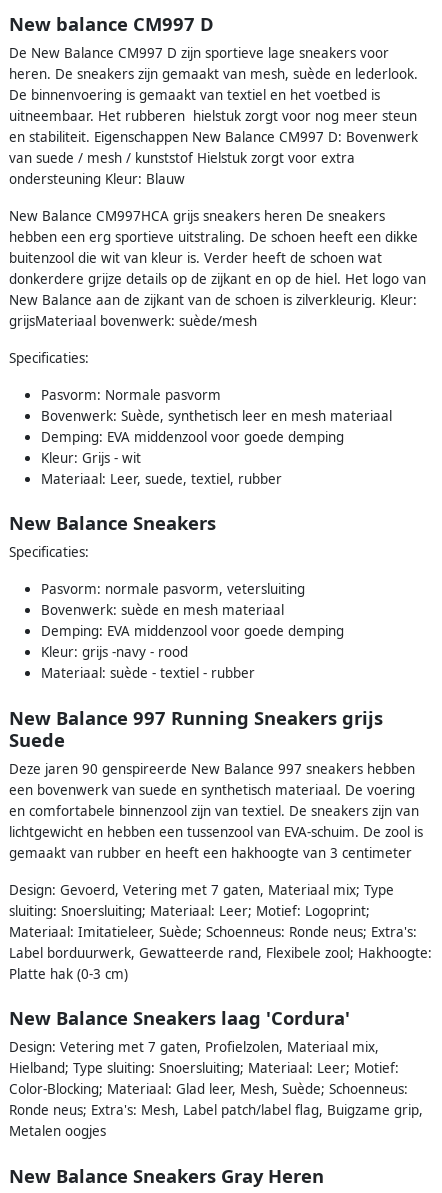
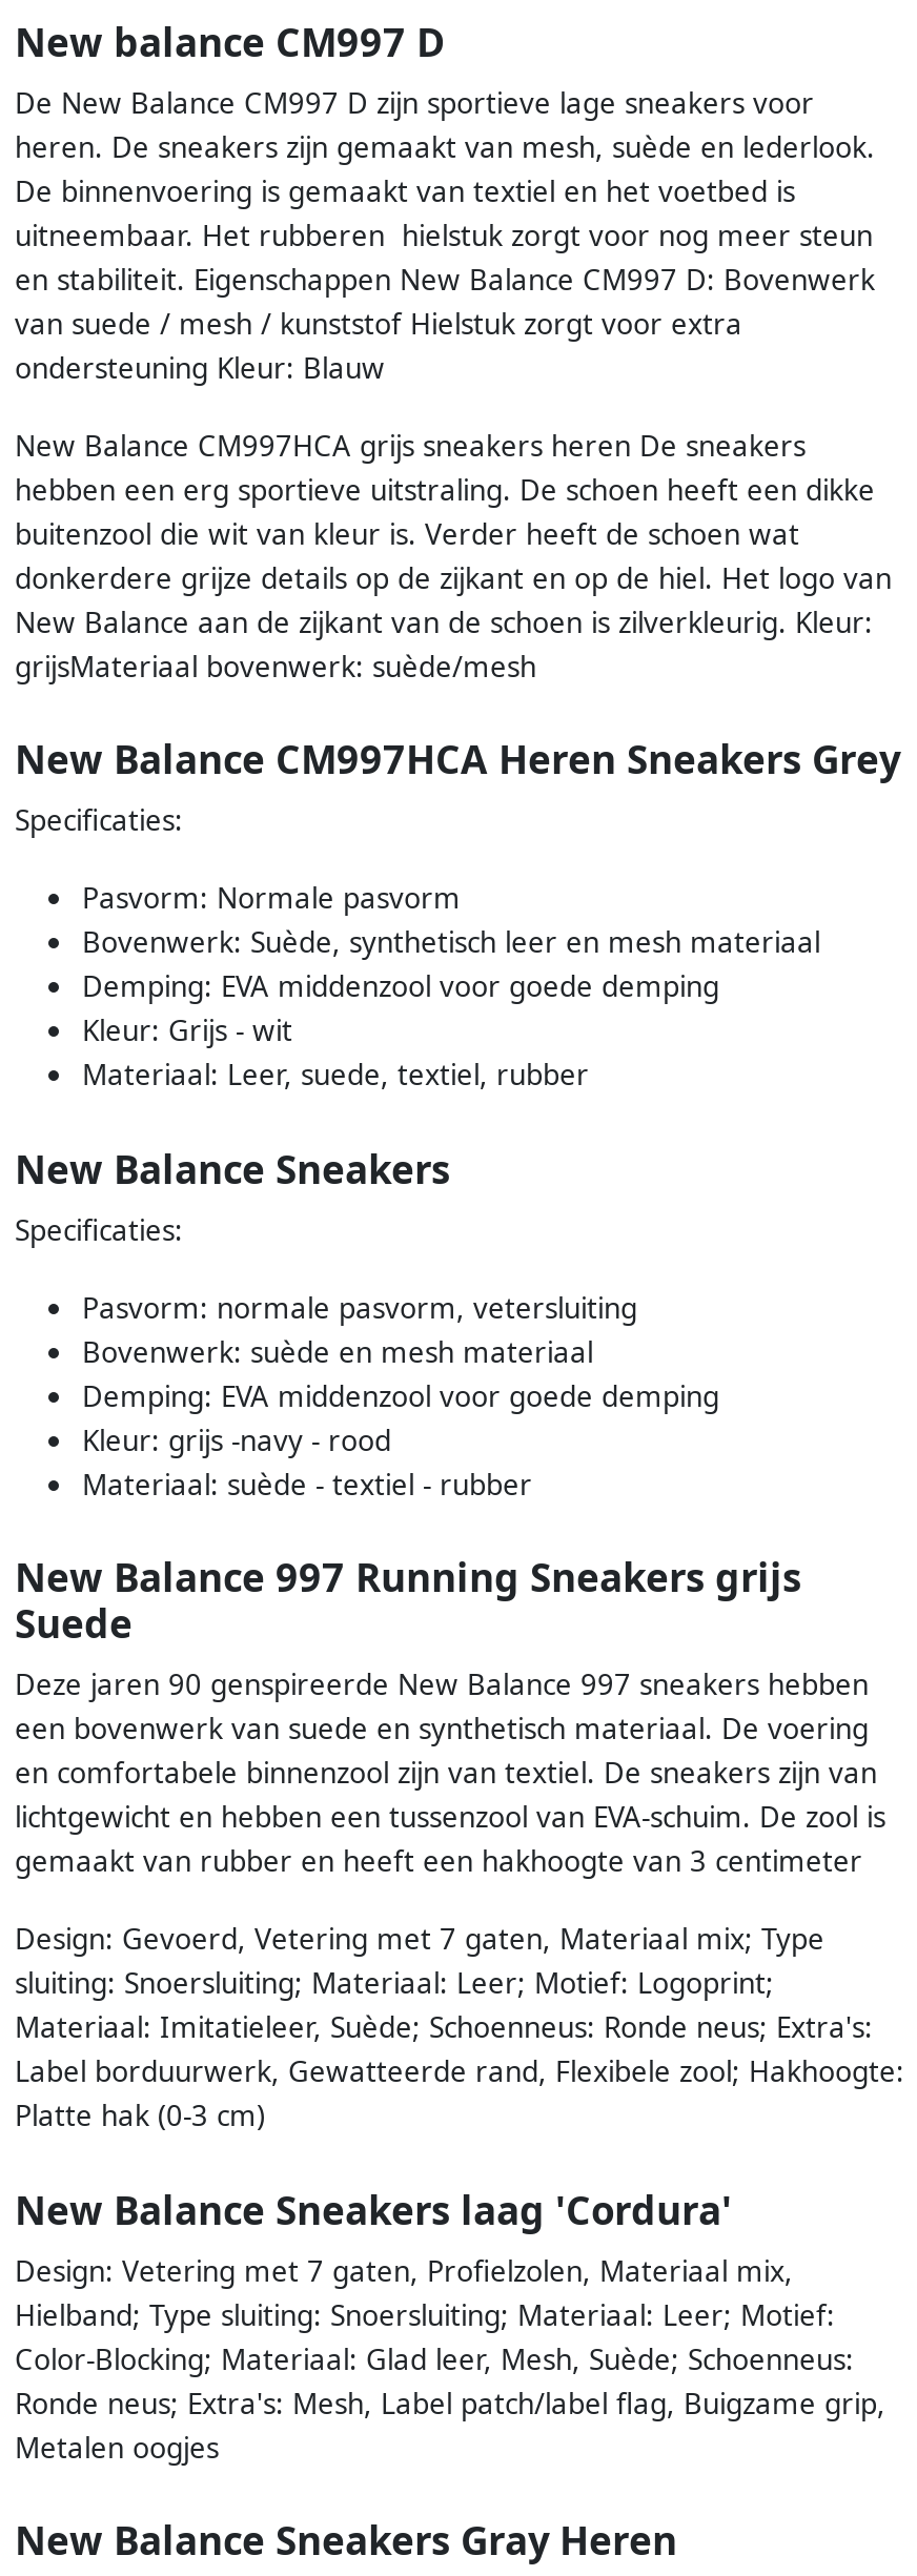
none -> [15,733,900,785] New Balance CM997HCA Heren Sneakers Grey

